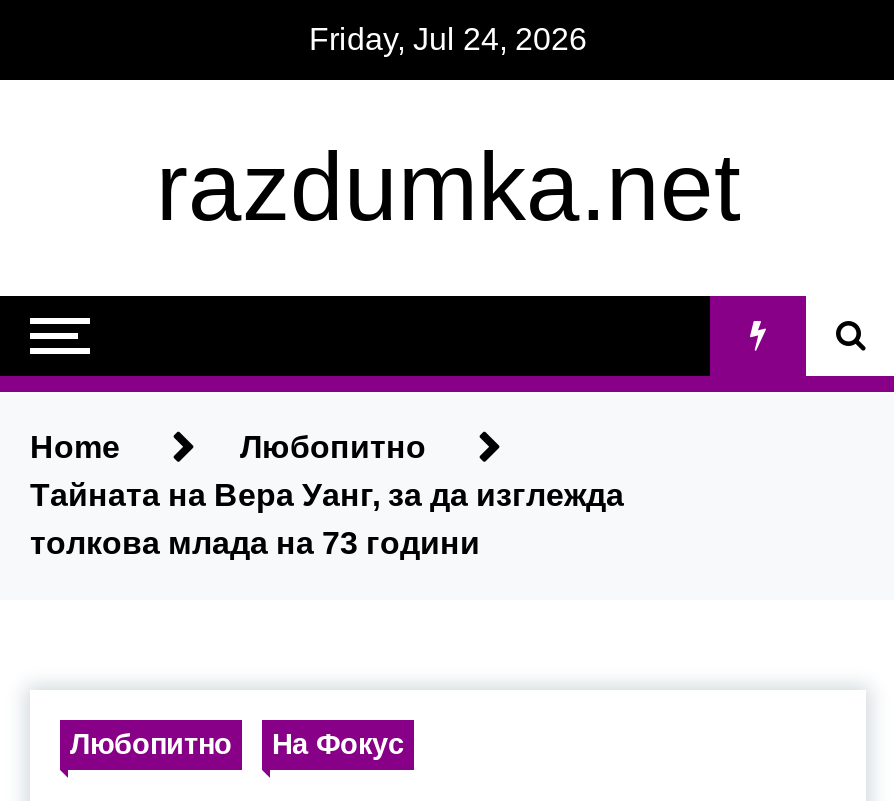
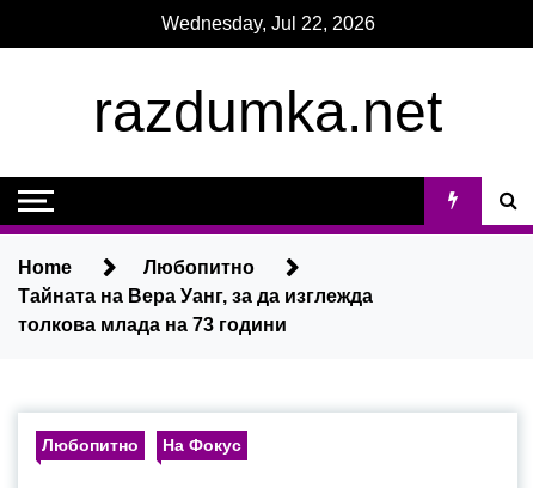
[309,22,587,56] Friday, Jul 24, 2026 -> [161,13,375,33] Wednesday, Jul 22, 2026

